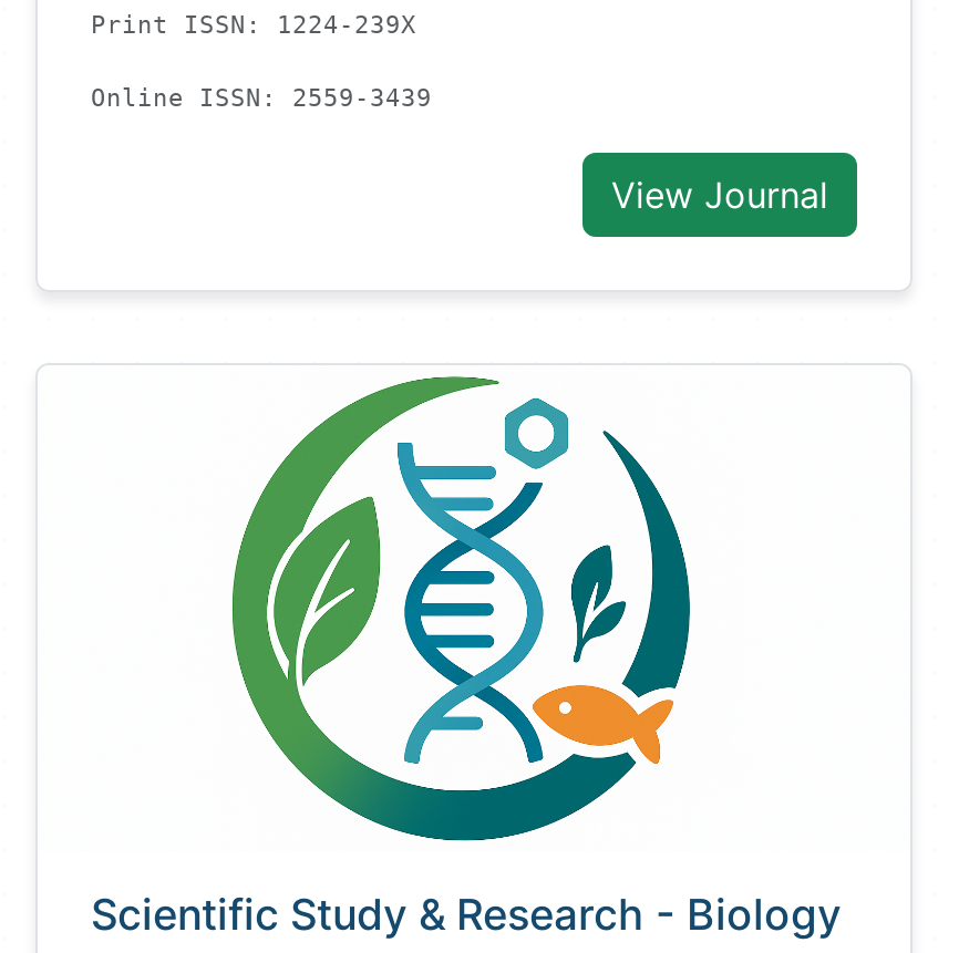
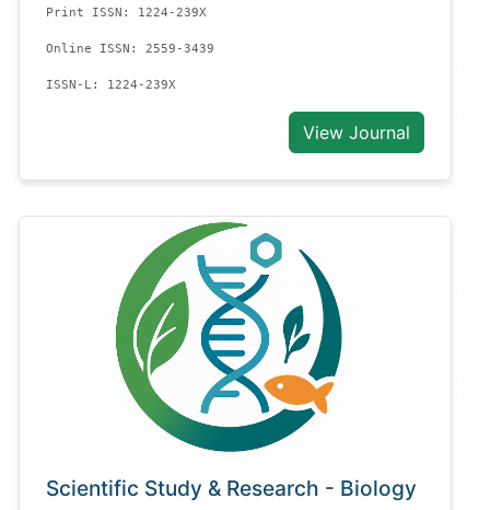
none -> [46,78,176,92] ISSN-L: 1224-239X

